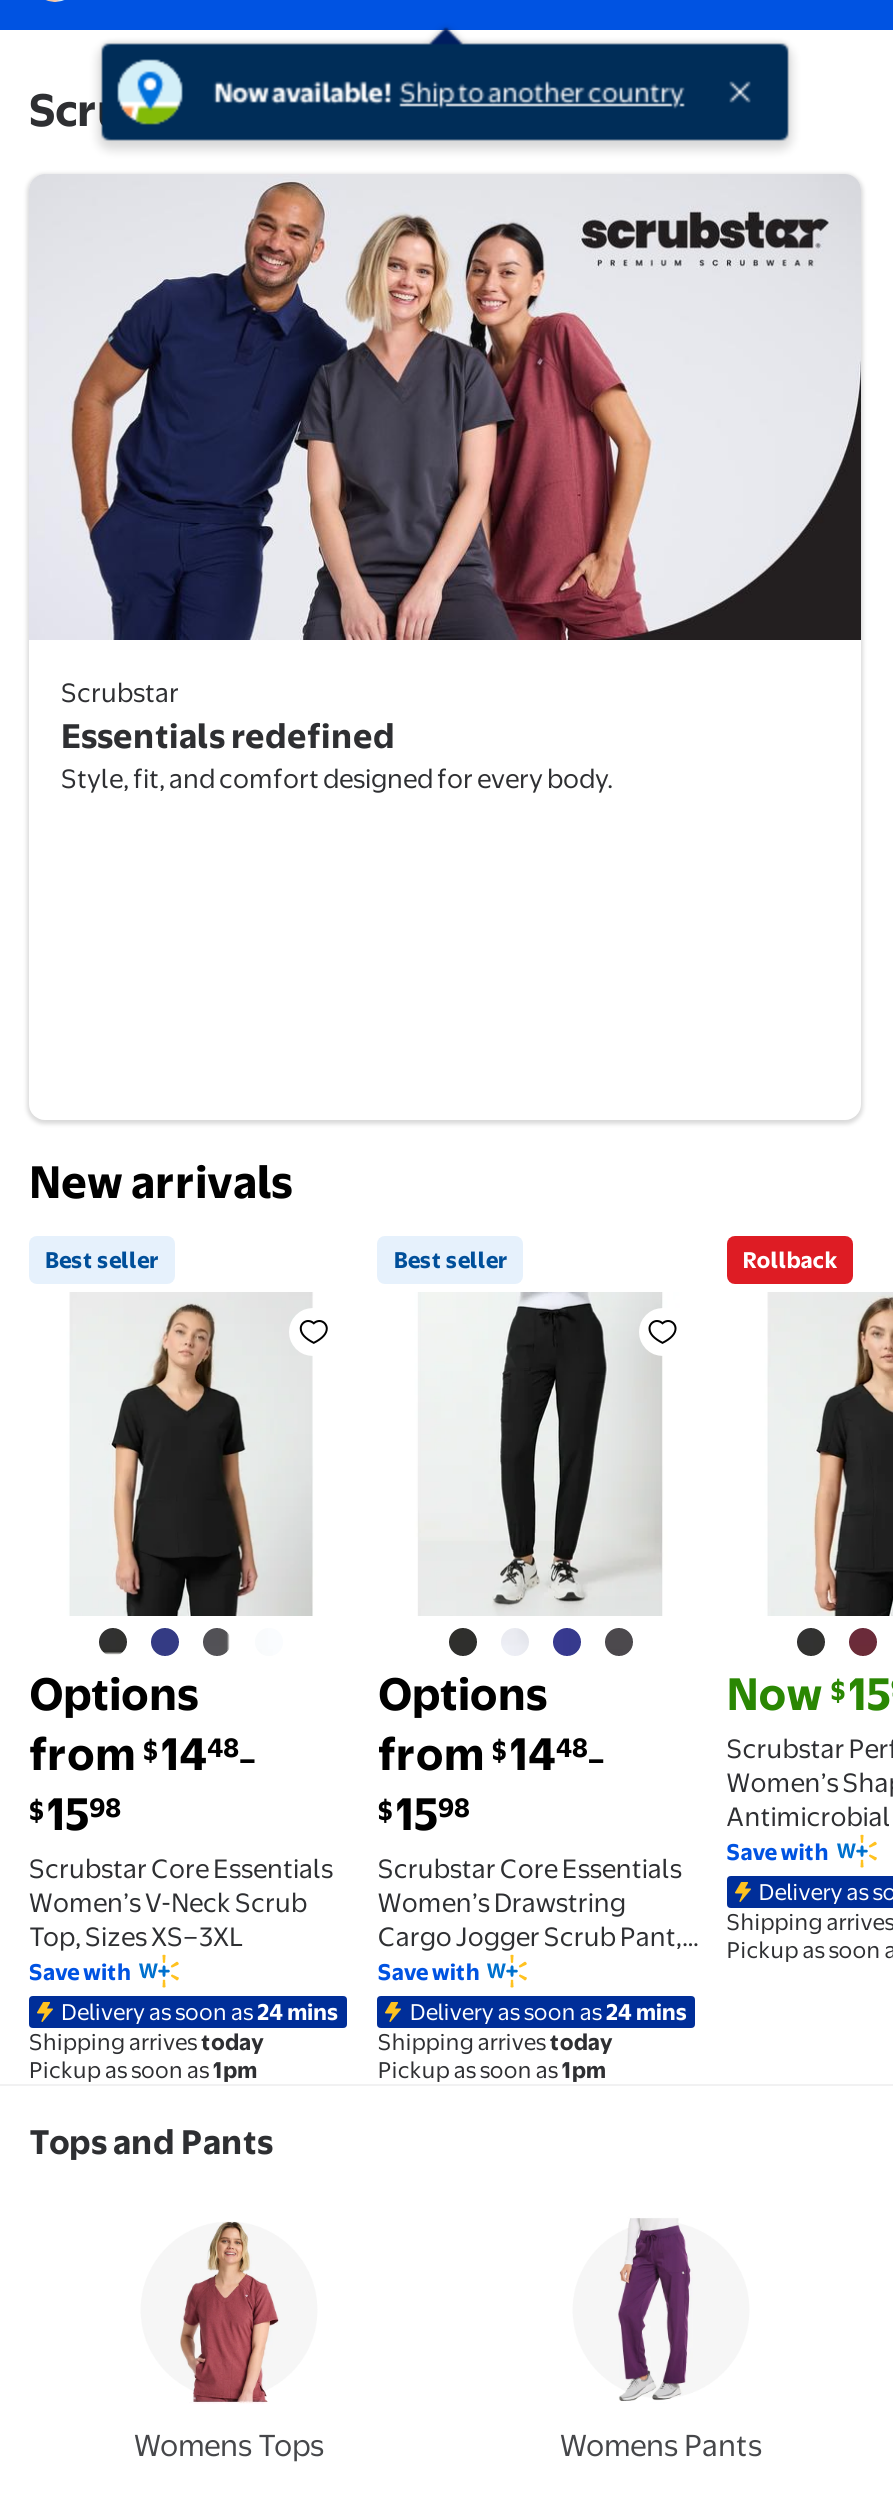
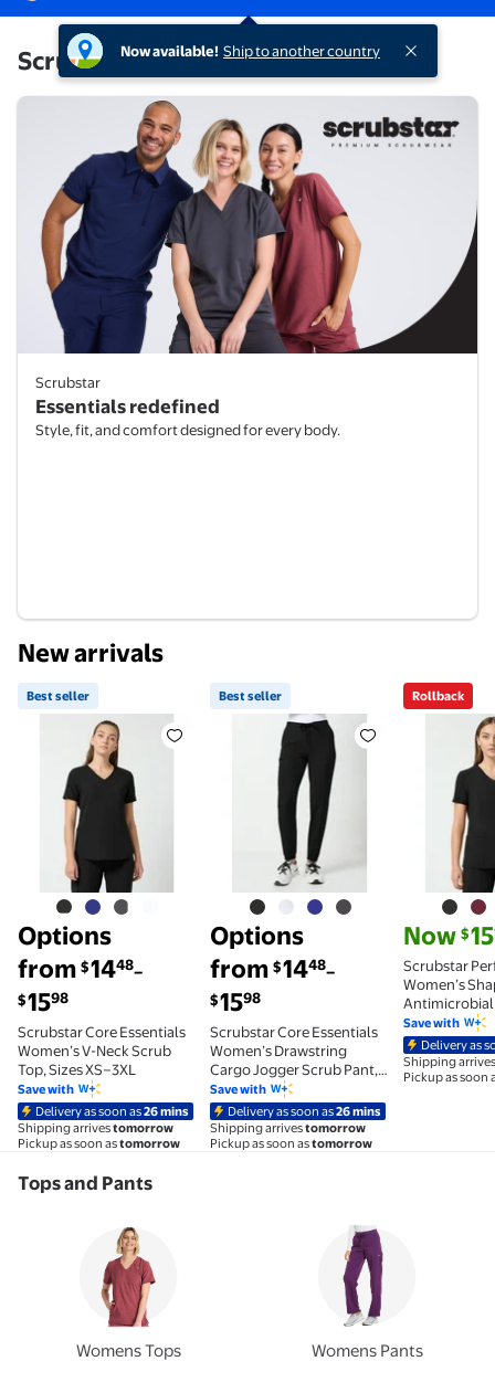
[61,1997,339,2025] Delivery as soon as24 mins -> [35,1103,189,1119] Delivery as soon as26 mins
[410,1997,688,2025] Delivery as soon as24 mins -> [228,1103,382,1119] Delivery as soon as26 mins
[29,2028,263,2056] Shipping arrivestoday -> [18,1120,173,1136] Shipping arrivestomorrow
[378,2028,612,2056] Shipping arrivestoday -> [210,1120,366,1136] Shipping arrivestomorrow
[29,2056,257,2084] Pickup as soon as 1pm -> [18,1136,180,1151] Pickup as soon as tomorrow
[378,2056,606,2084] Pickup as soon as1pm -> [210,1136,373,1151] Pickup as soon astomorrow

